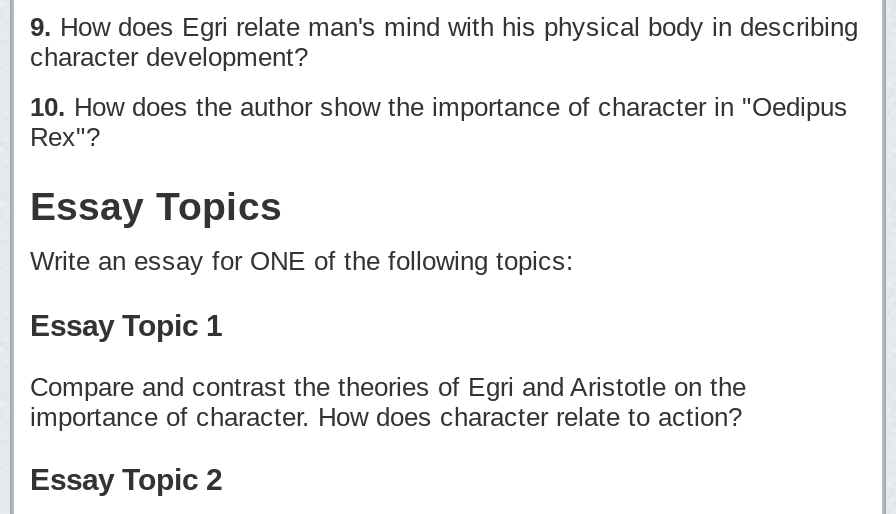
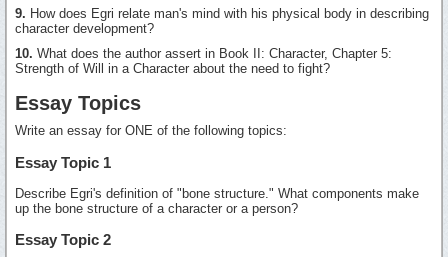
[30,93,848,153] 10. How does the author show the importance of character in "Oedipus | Rex"? -> [15,46,392,76] 10. What does the author assert in Book II: Character, Chapter 5: | Strength of Will in a Character about the need to fight?
[30,372,746,432] Compare and contrast the theories of Egri and Aristotle on the | importance of character. How does character relate to action? -> [15,186,419,216] Describe Egri's definition of "bone structure." What components make | up the bone structure of a character or a person?

